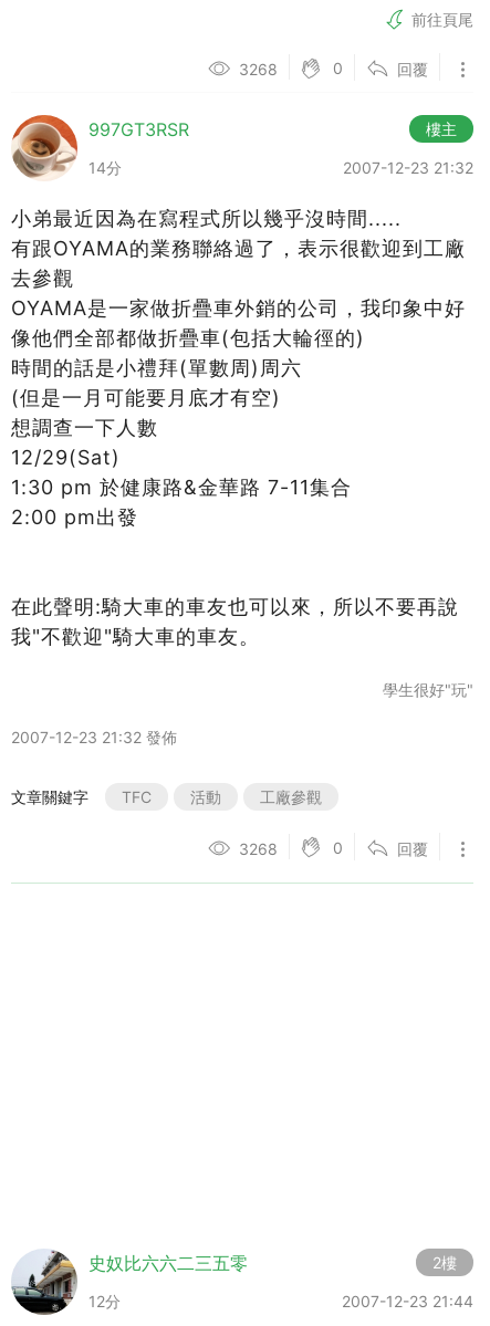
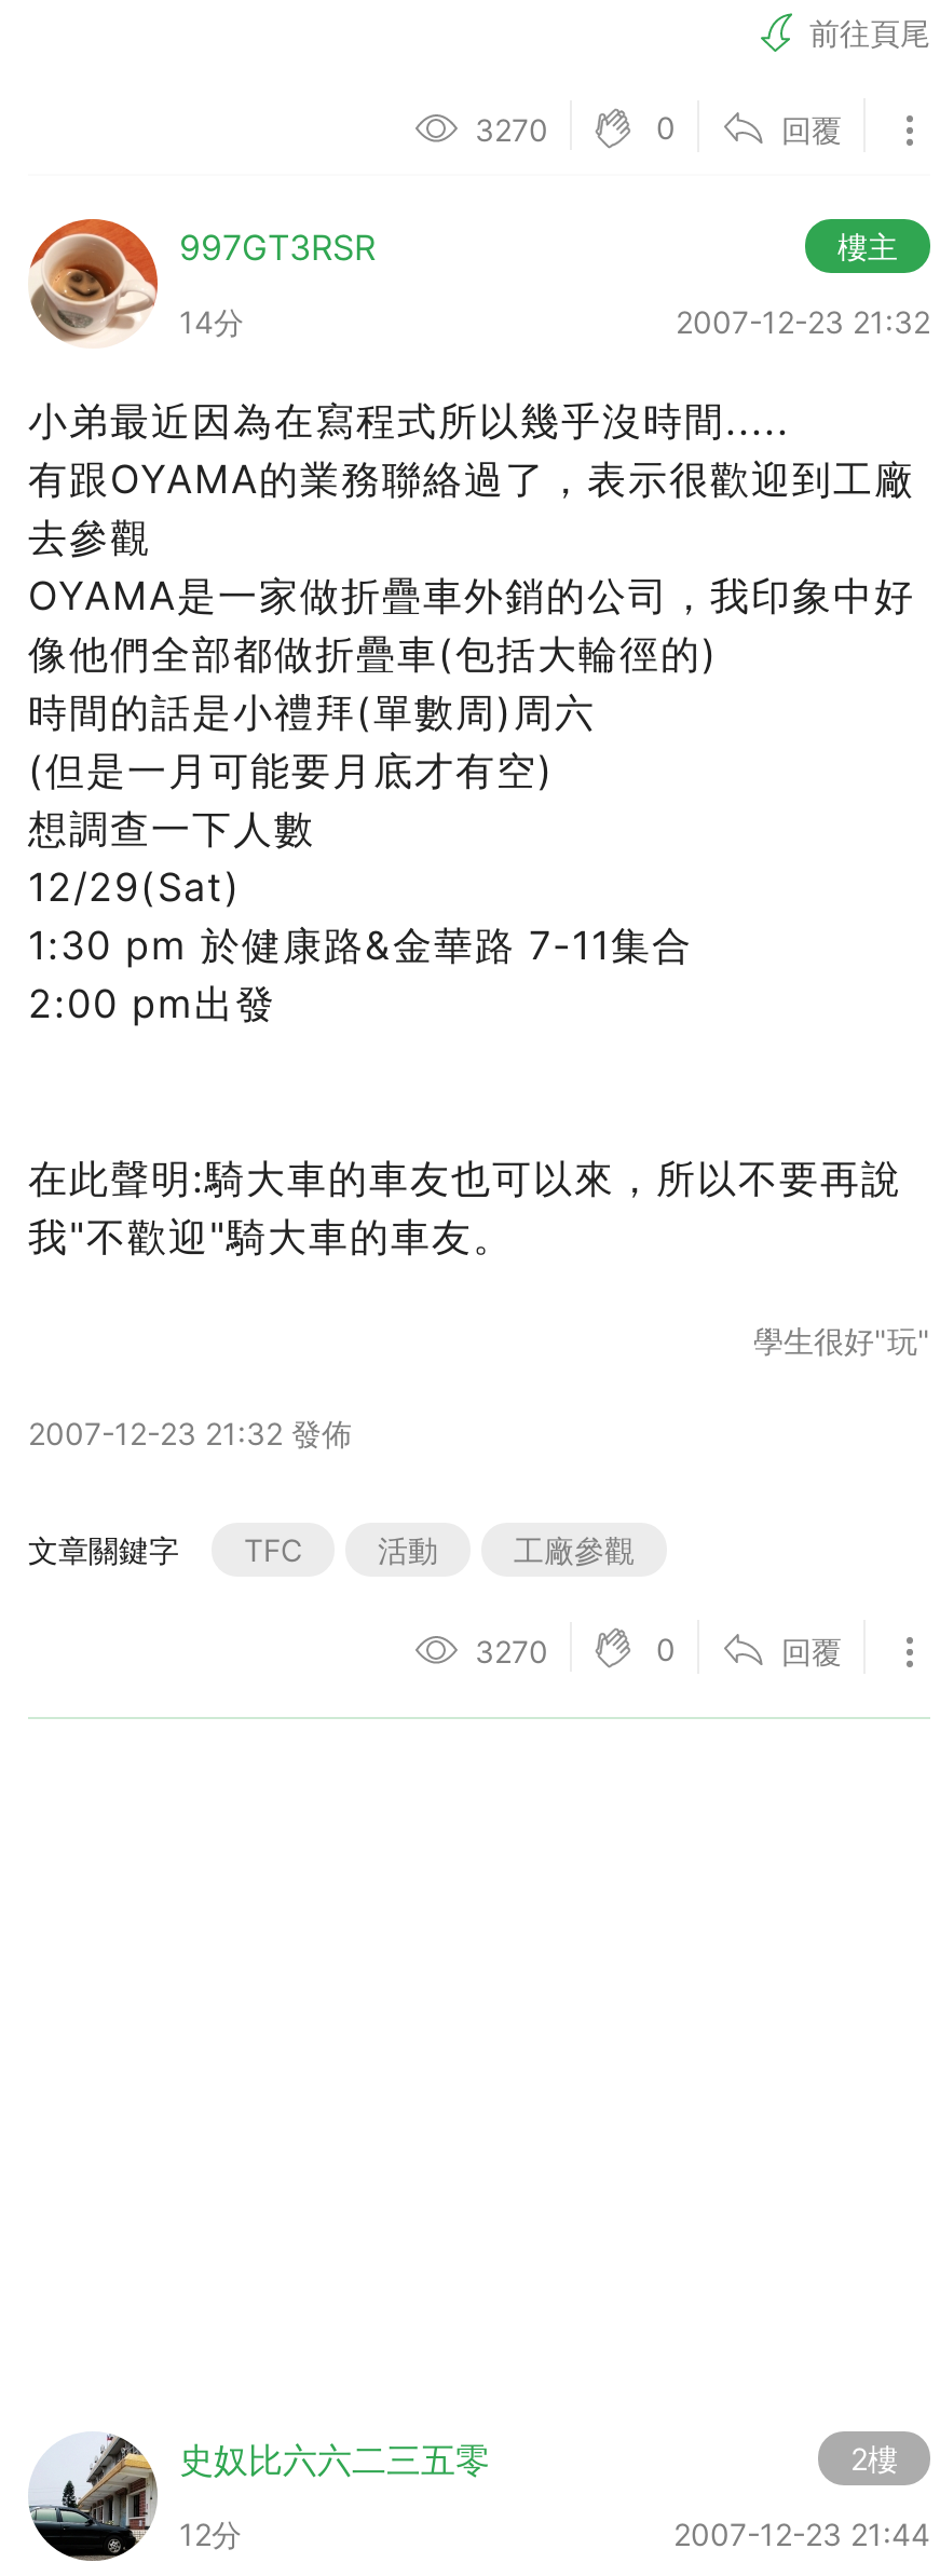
[239,60,278,78] 3268 -> [475,111,548,148] 3270
[239,839,278,858] 3268 -> [475,1632,548,1669] 3270

